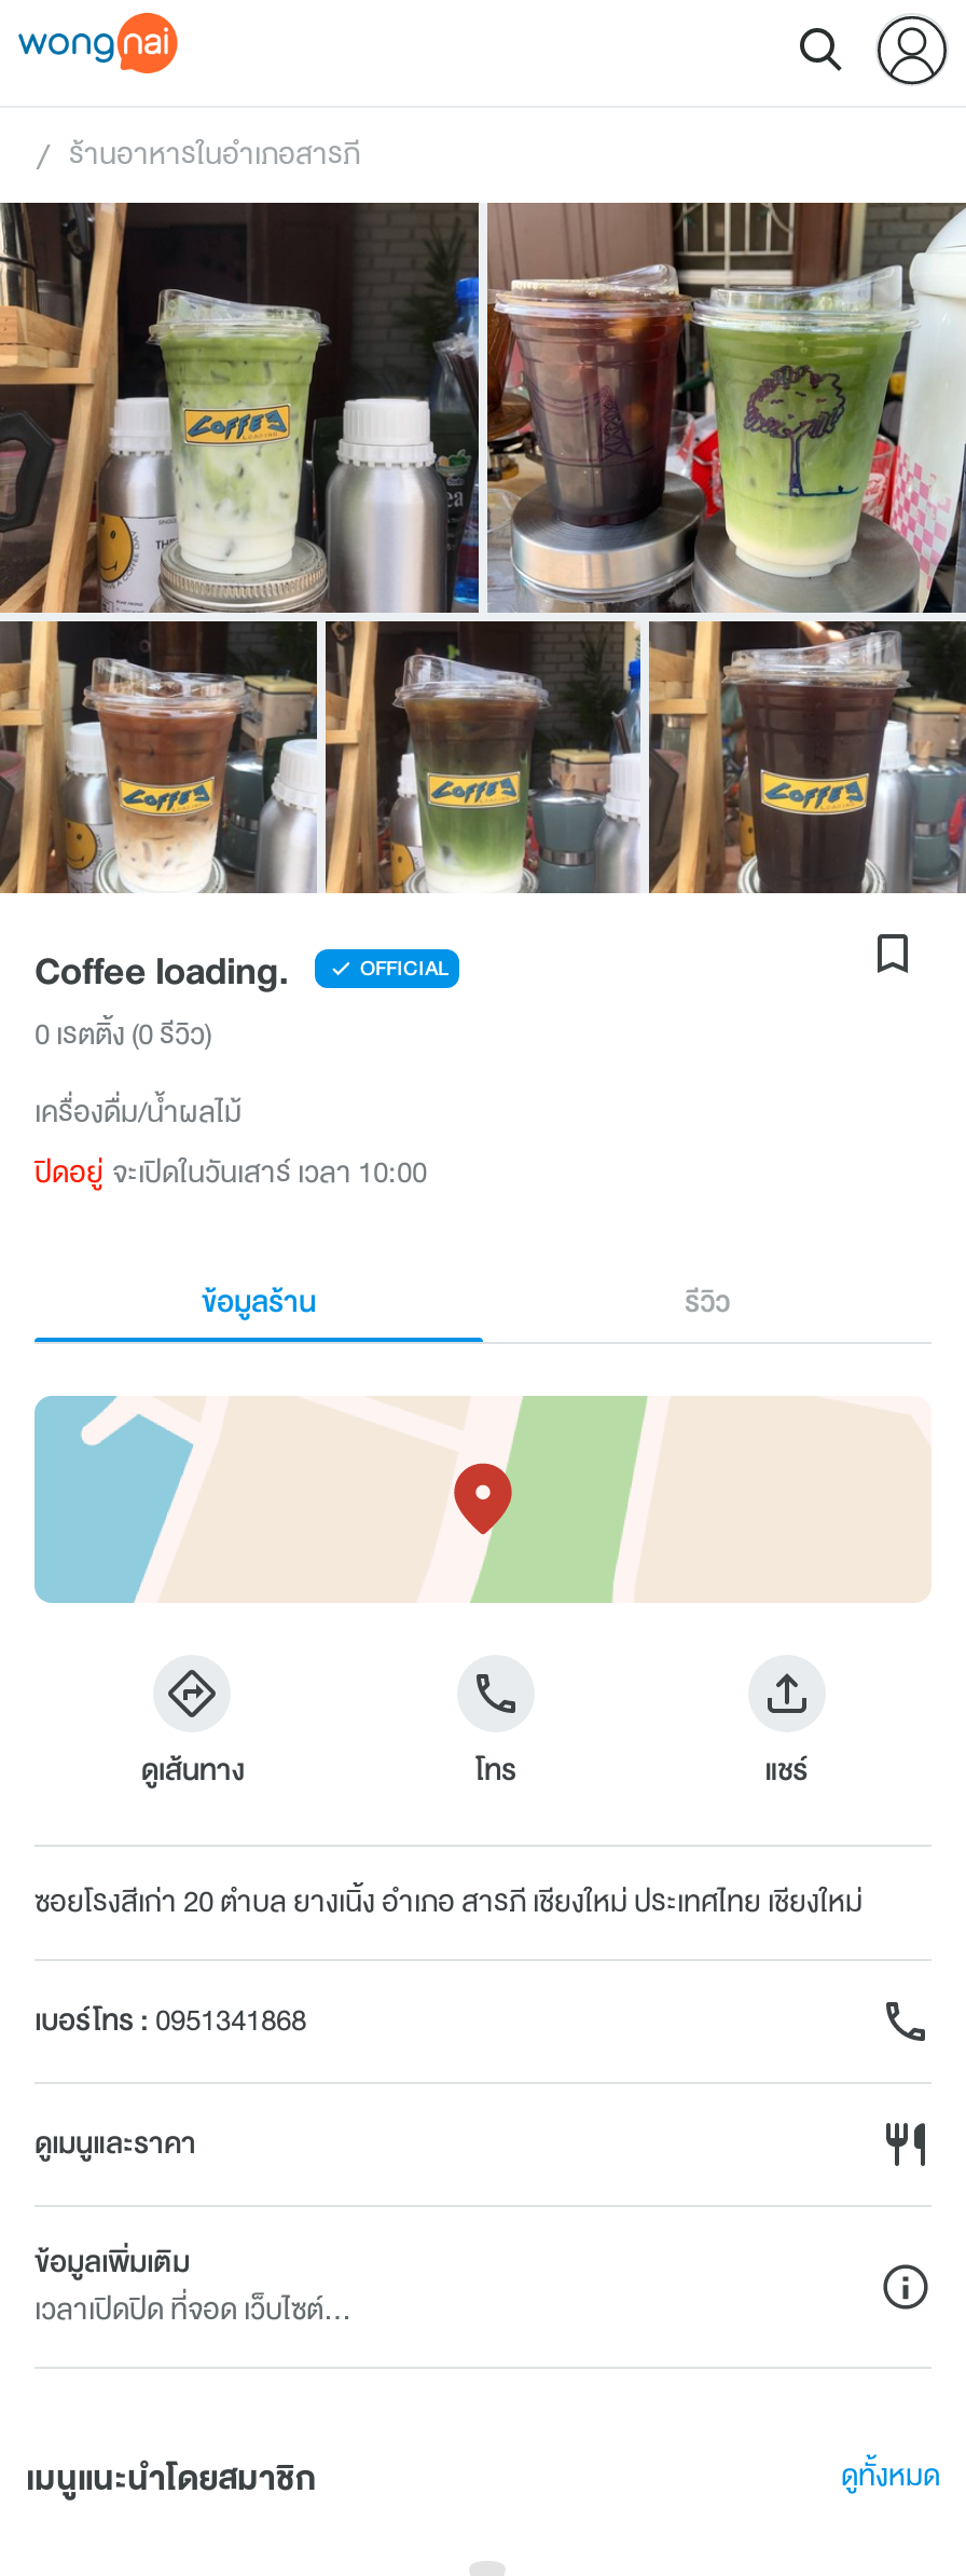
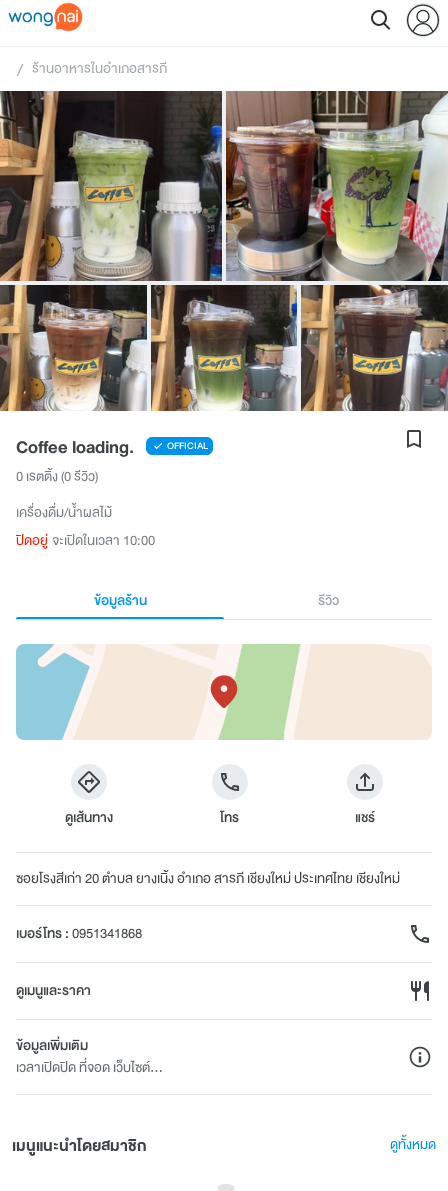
[34,1150,427,1195] ปิดอยู่ จะเปิดในวันเสาร์ เวลา 10:00 -> [16,530,155,551] ปิดอยู่ จะเปิดในเวลา 10:00

